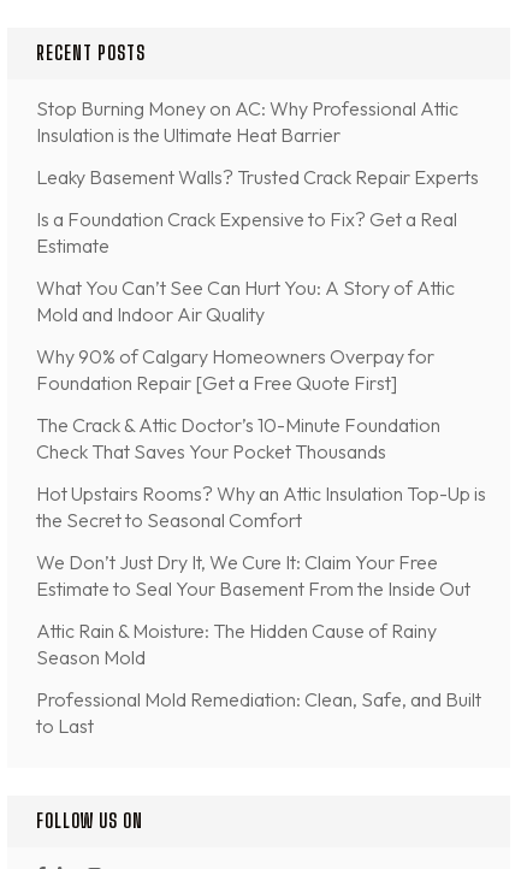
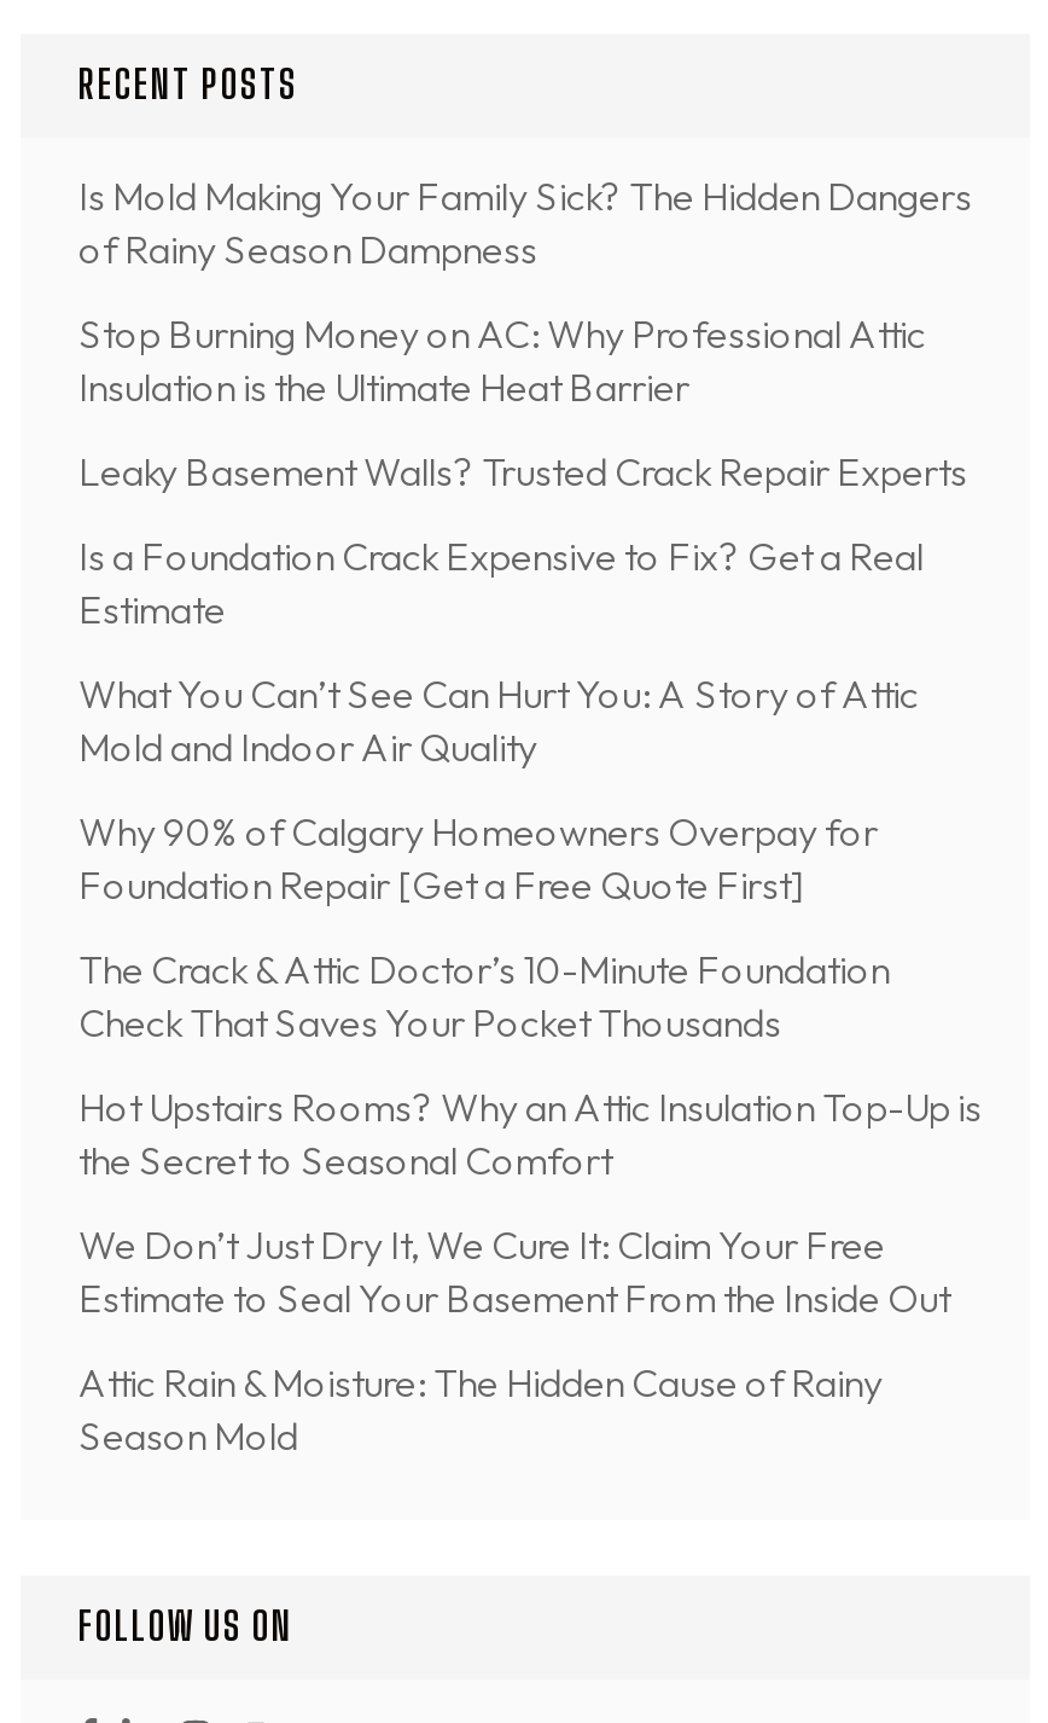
none -> [78,171,972,273] Is Mold Making Your Family Sick? The Hidden Dangers | of Rainy Season Dampness
moved [36,96,486,669] -> [78,309,982,1459]: Stop Burning Money on AC: Why Professional Attic | Insulation is the Ultimate Heat Barrier | Leaky Basement Walls? Trusted Crack Repair Experts | ... | Attic Rain & Moisture: The Hidden Cause of Rainy | Season Mold
[36,687,481,738] Professional Mold Remediation: Clean, Safe, and Built | to Last -> none

